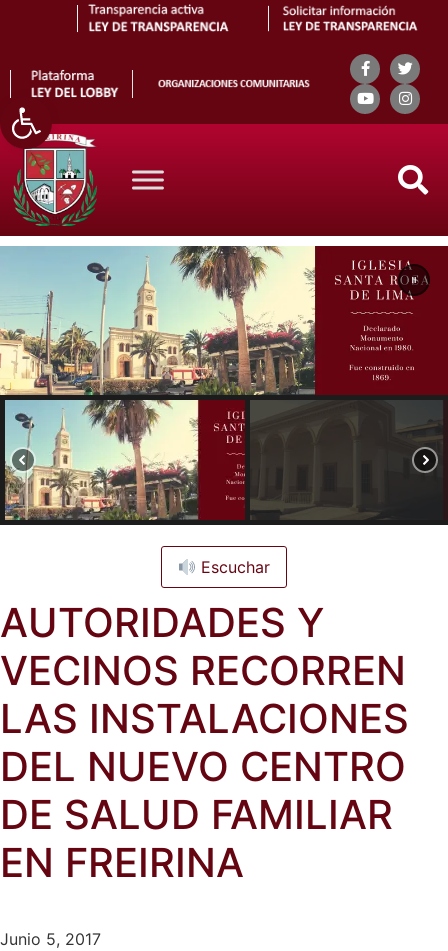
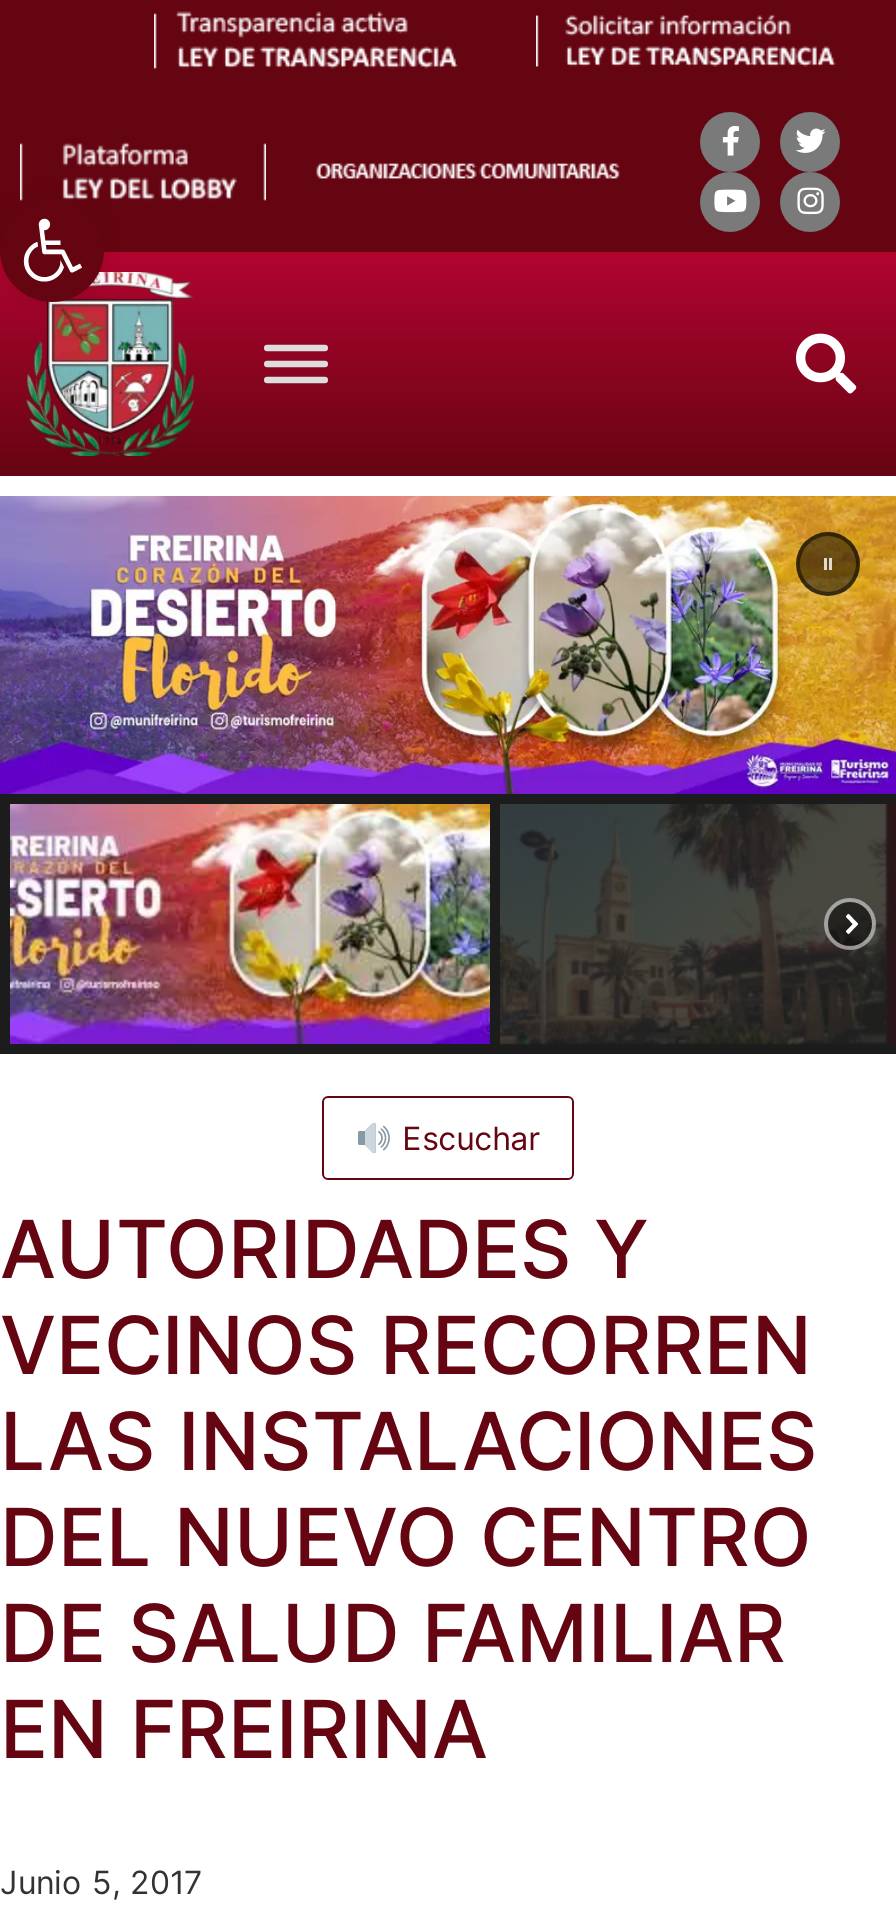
[3,245,445,521] [image] -> [6,494,890,1046] [image]

